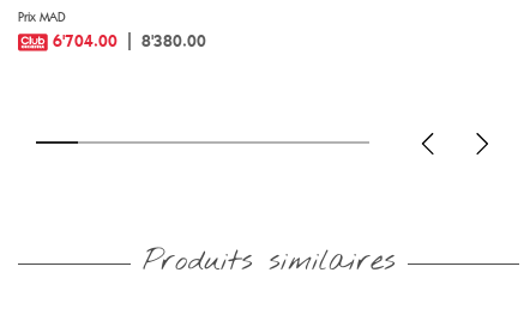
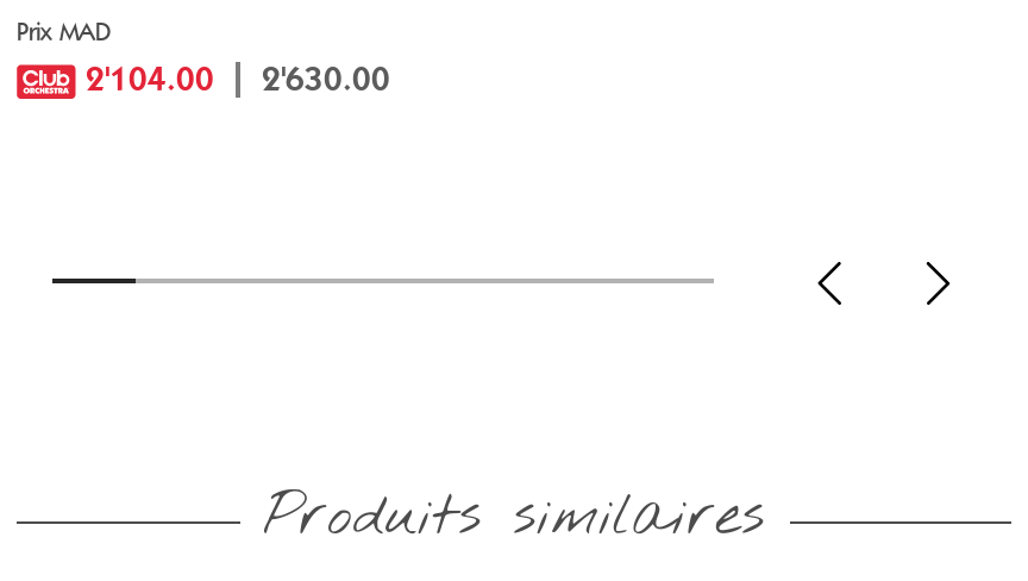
[48,31,118,52] 6'704.00 -> [76,60,214,100] 2'104.00
[141,31,206,52] 8'380.00 -> [262,60,390,100] 2'630.00

